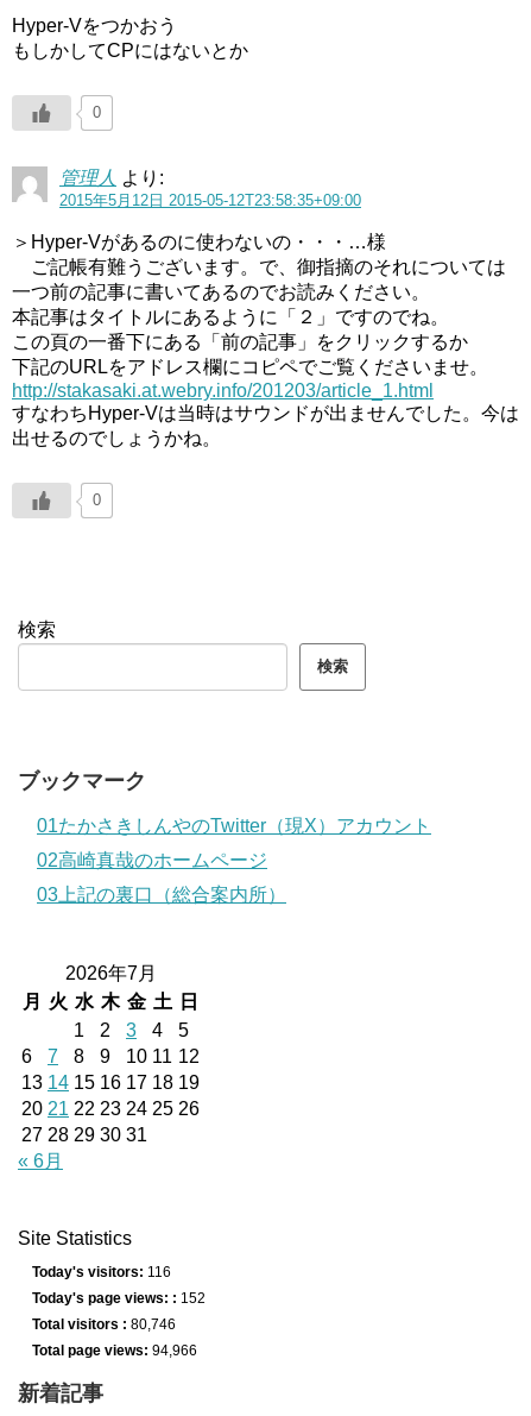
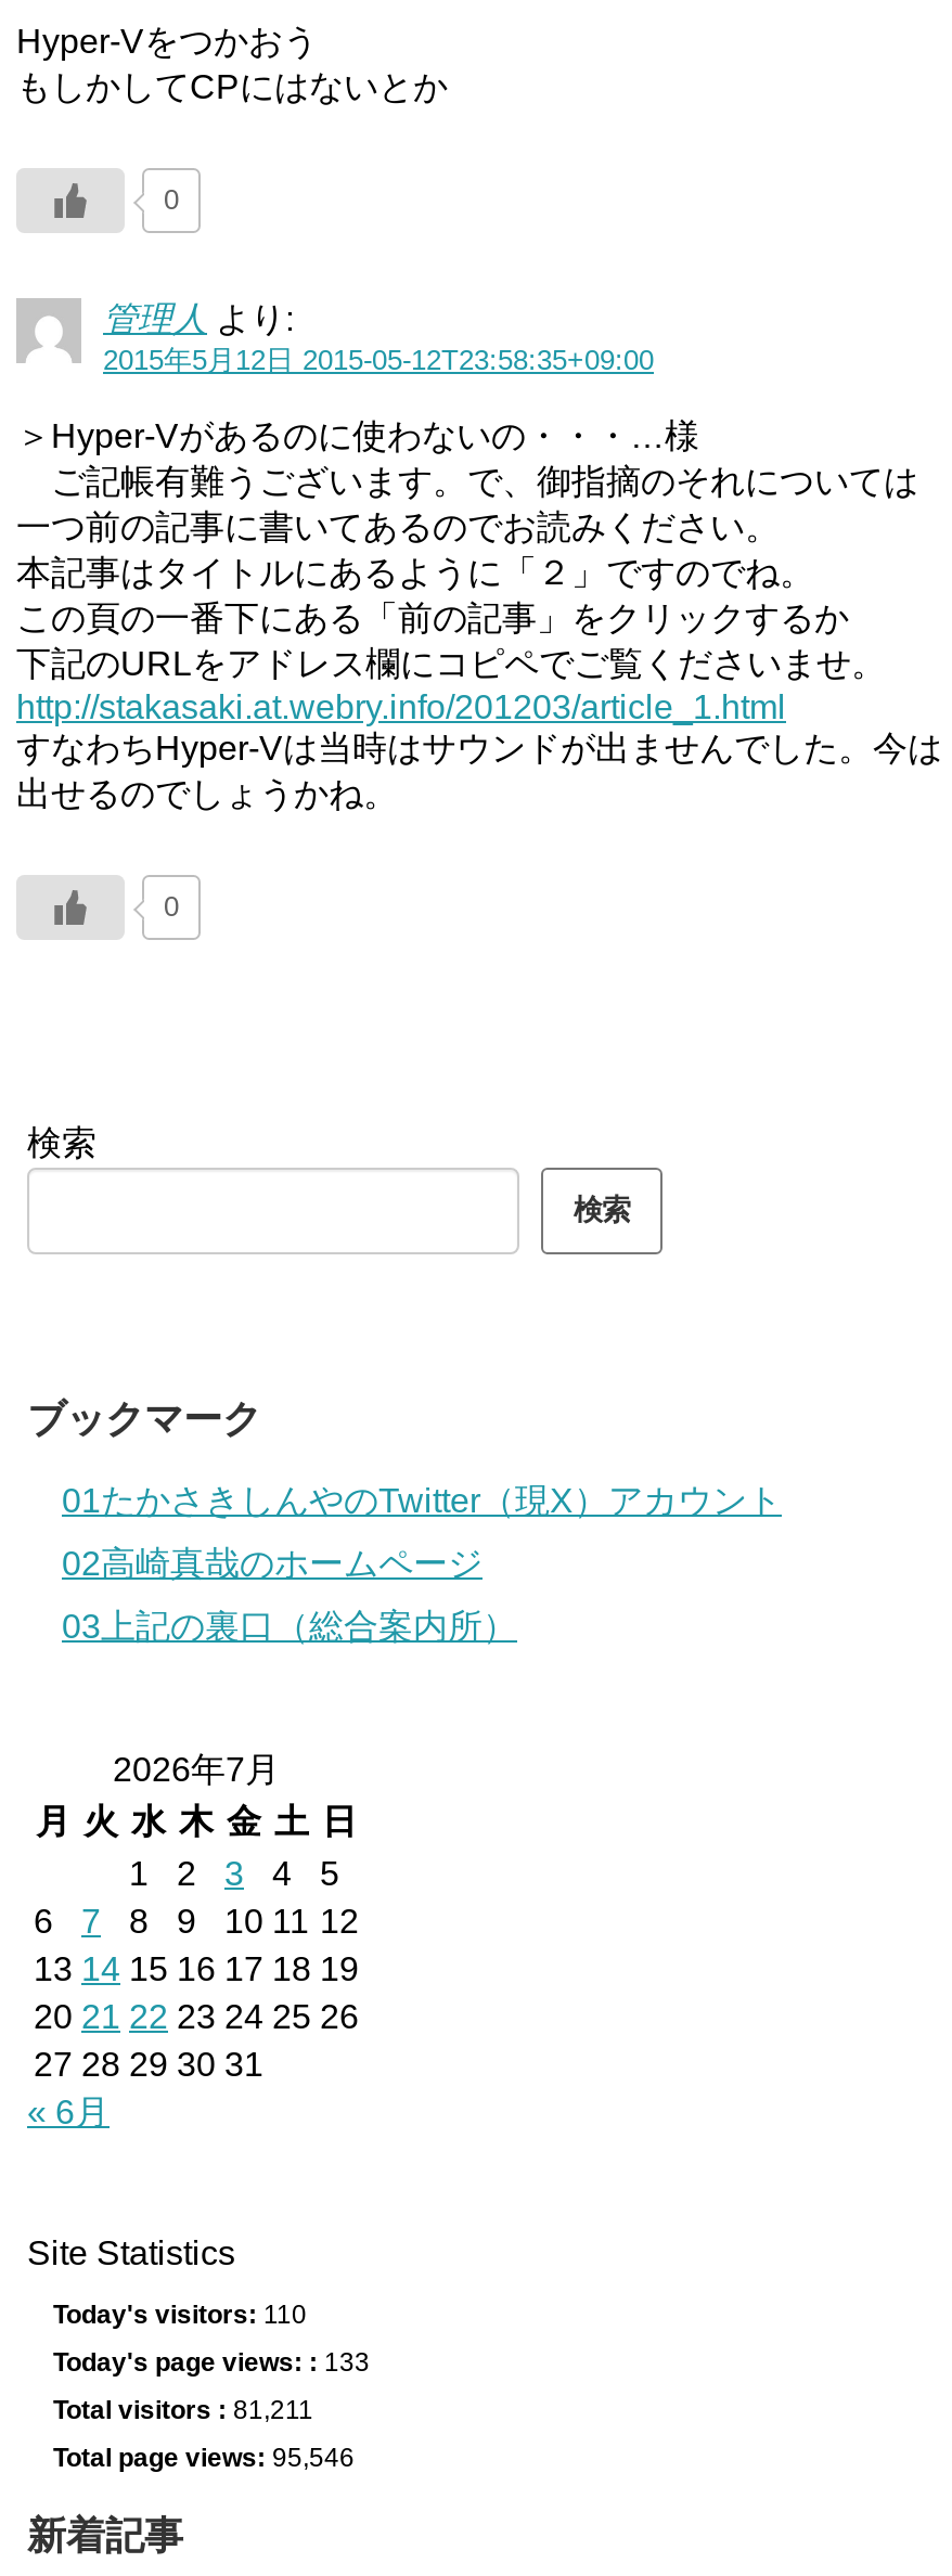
[32,1264,171,1280] Today's visitors: 116 -> [53,2300,307,2330] Today's visitors: 110
[32,1290,206,1307] Today's page views: : 152 -> [53,2347,370,2378] Today's page views: : 133
[32,1316,176,1333] Total visitors : 80,746 -> [53,2395,313,2425] Total visitors : 81,211
[32,1342,197,1359] Total page views: 94,966 -> [53,2443,355,2473] Total page views: 95,546

